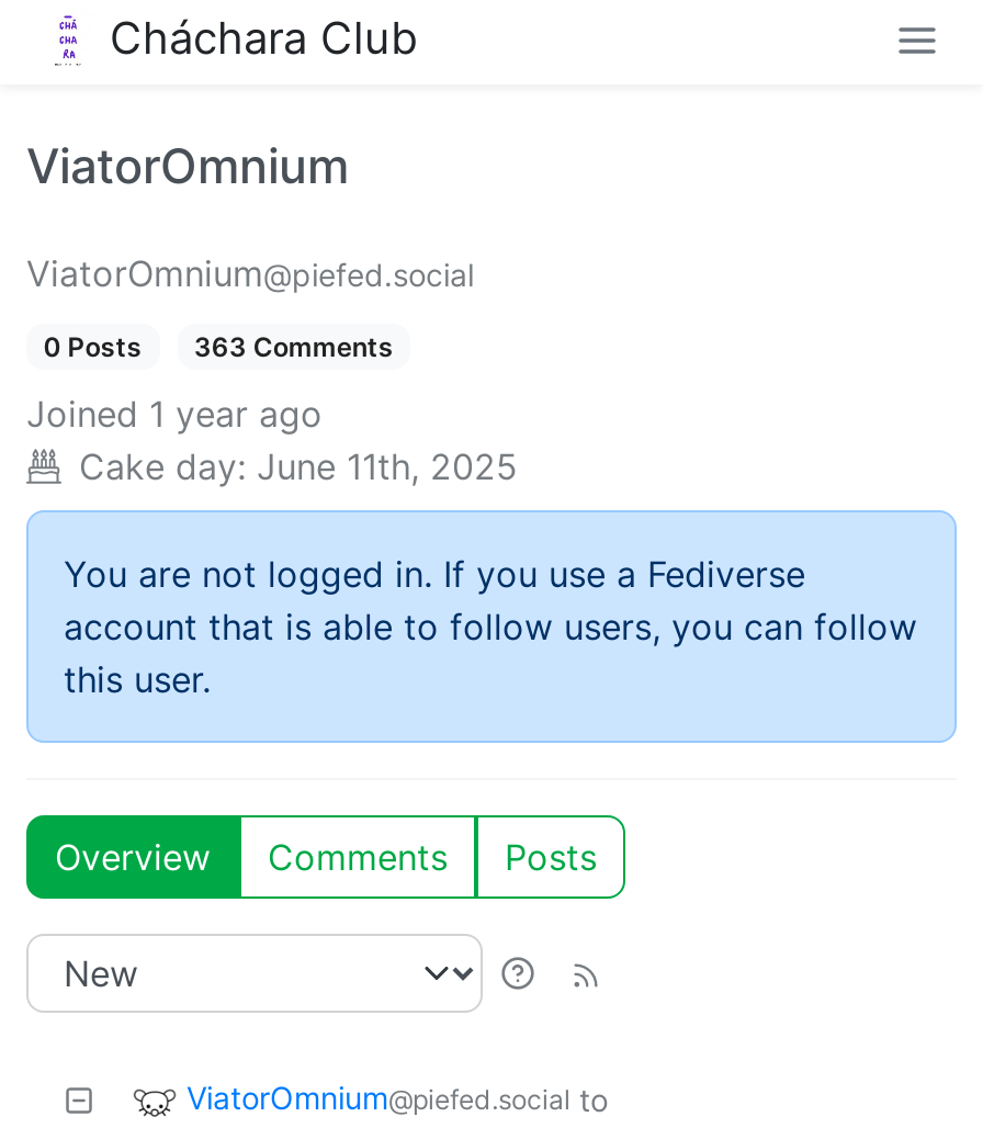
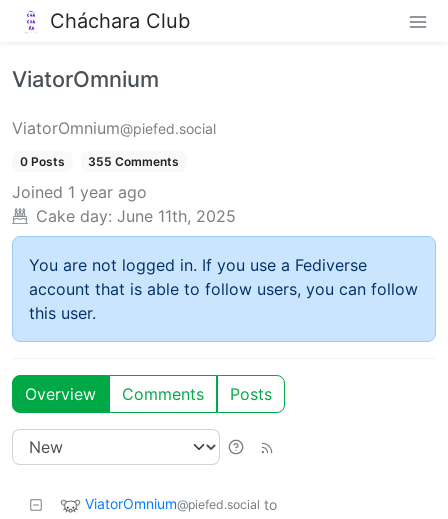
[43,329,394,362] 0 Posts 363 Comments -> [20,153,179,168] 0 Posts 355 Comments

